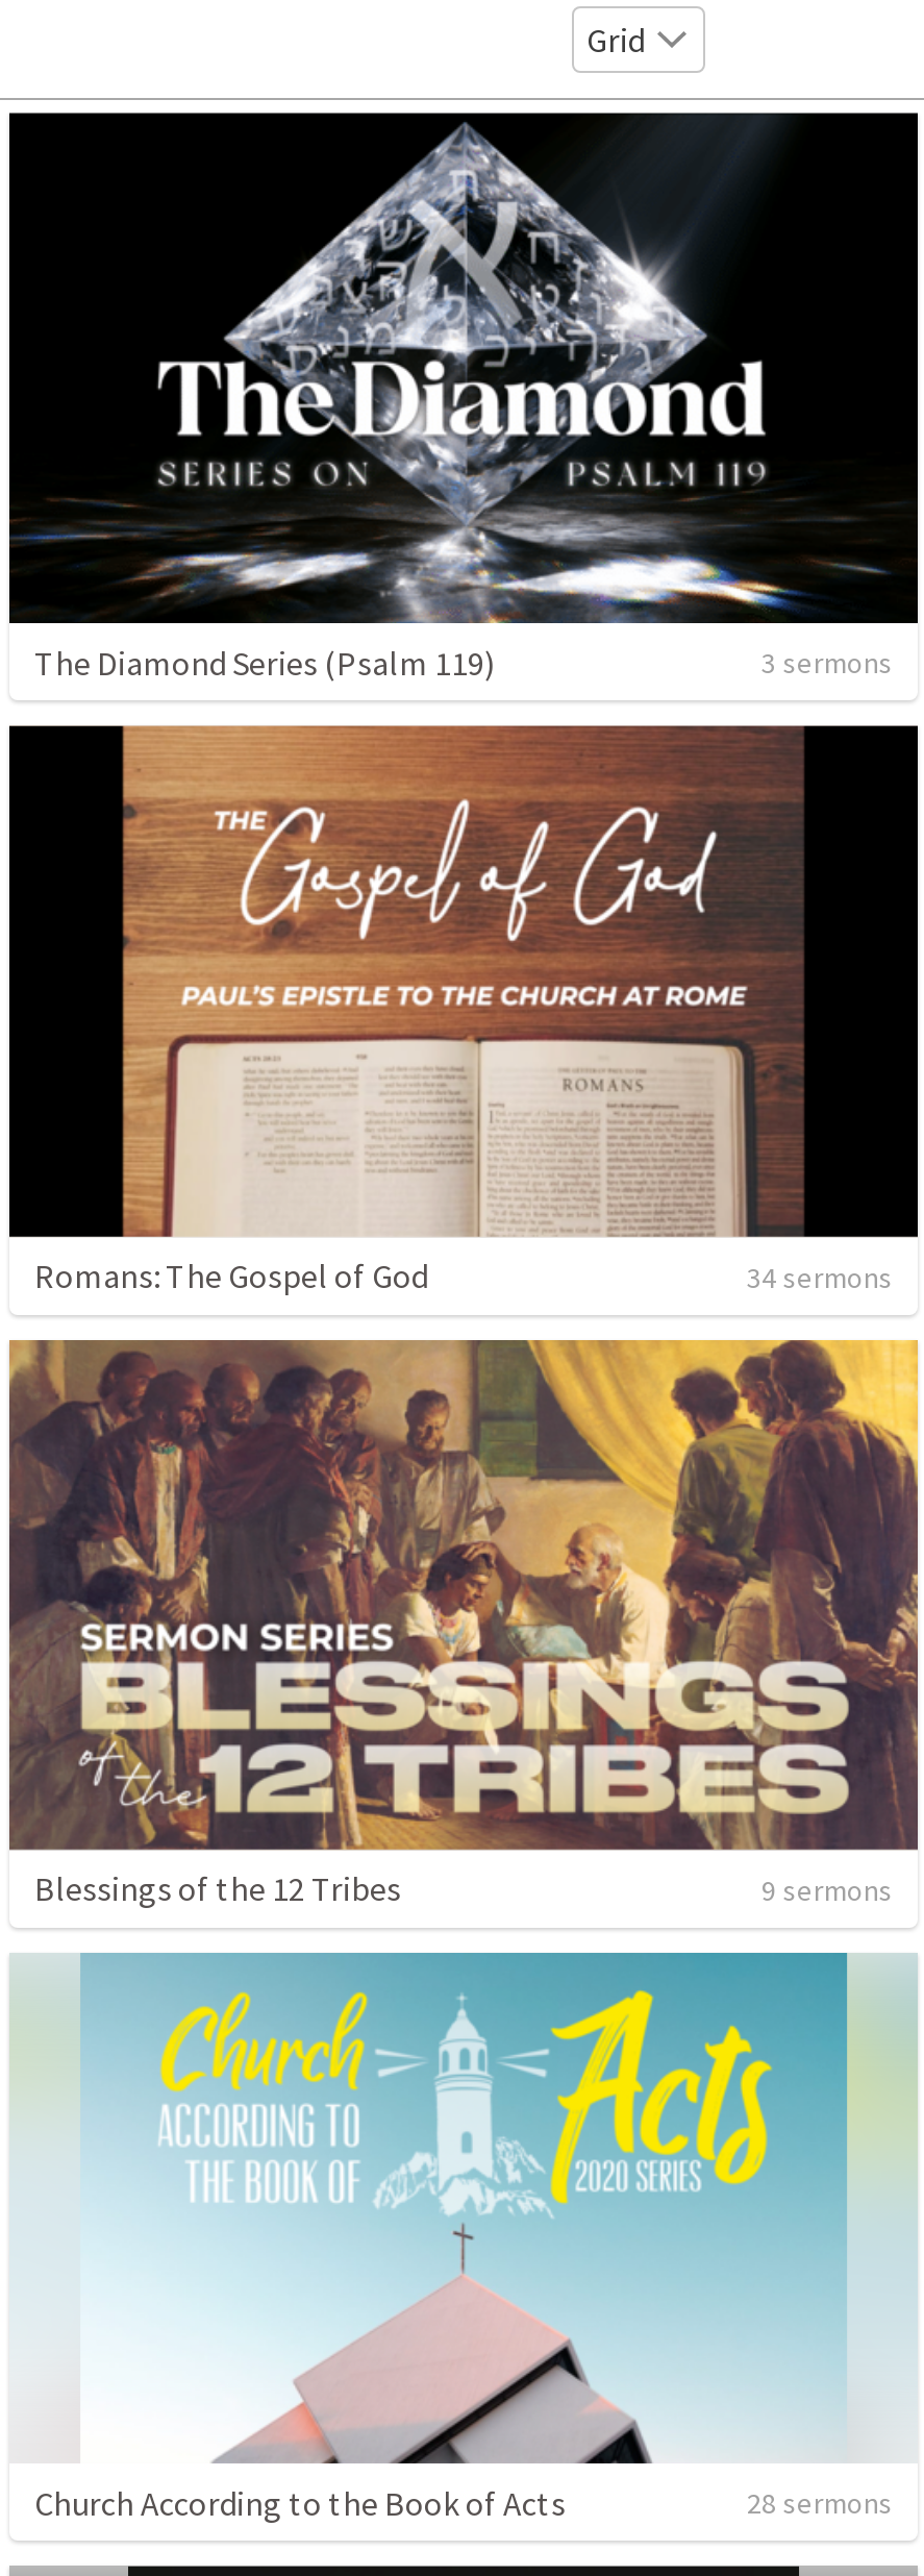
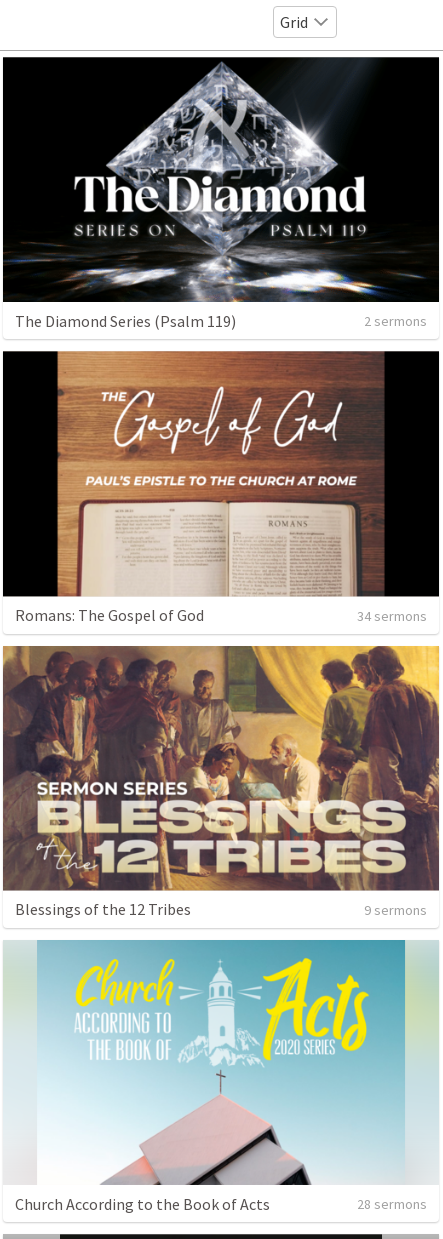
[761,644,893,682] 3 sermons -> [364,312,427,330] 2 sermons

